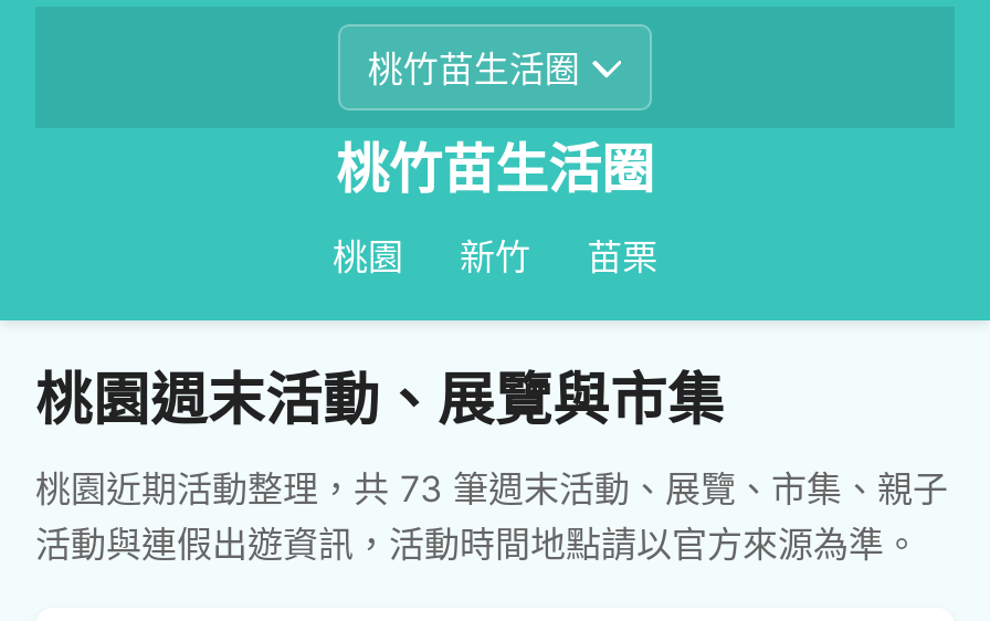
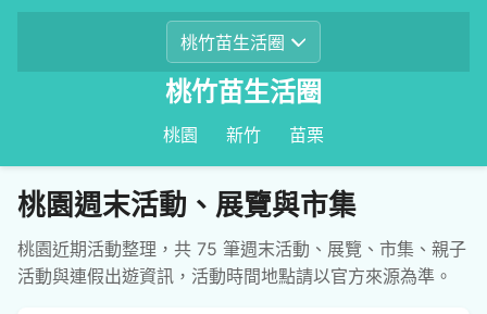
[35,466,948,510] 桃園近期活動整理，共 73 筆週末活動、展覽、市集、親子 -> [17,238,466,259] 桃園近期活動整理，共 75 筆週末活動、展覽、市集、親子

